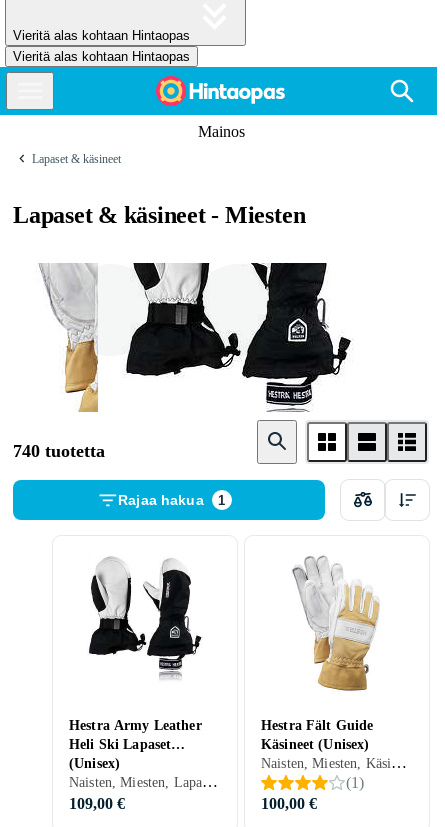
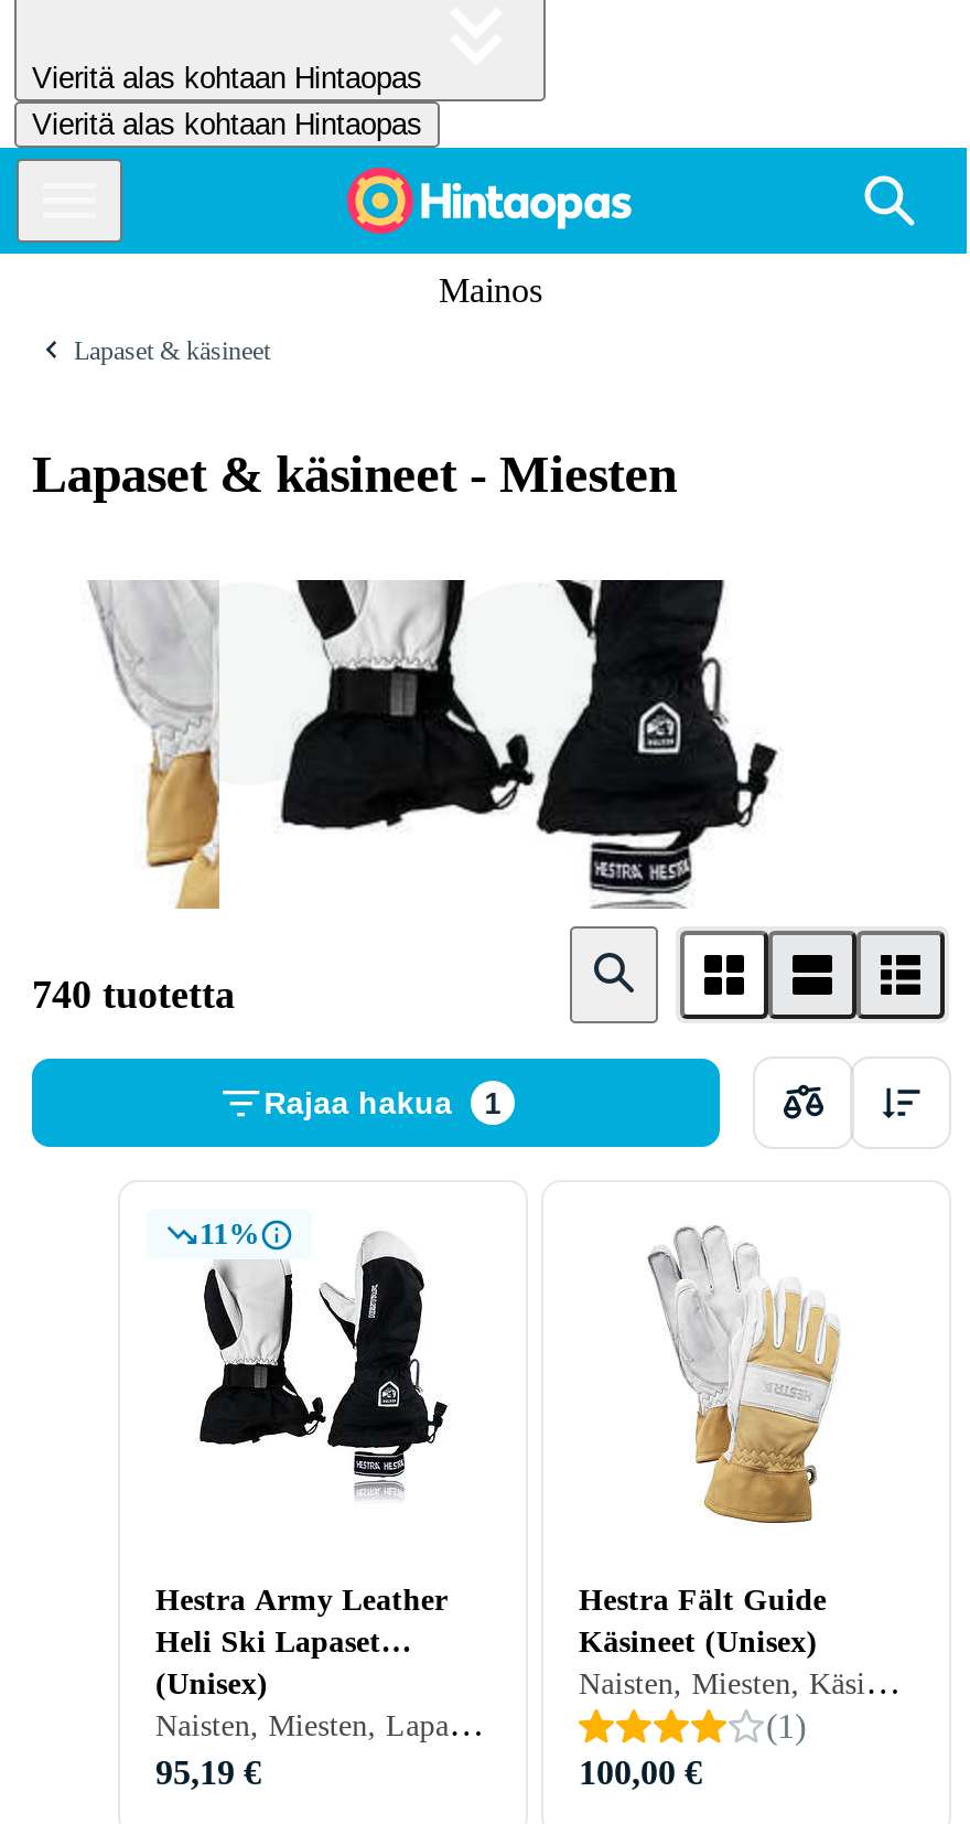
none -> [200,1217,260,1251] 11%
[69,795,125,812] 109,00 € -> [155,1753,261,1791] 95,19 €

